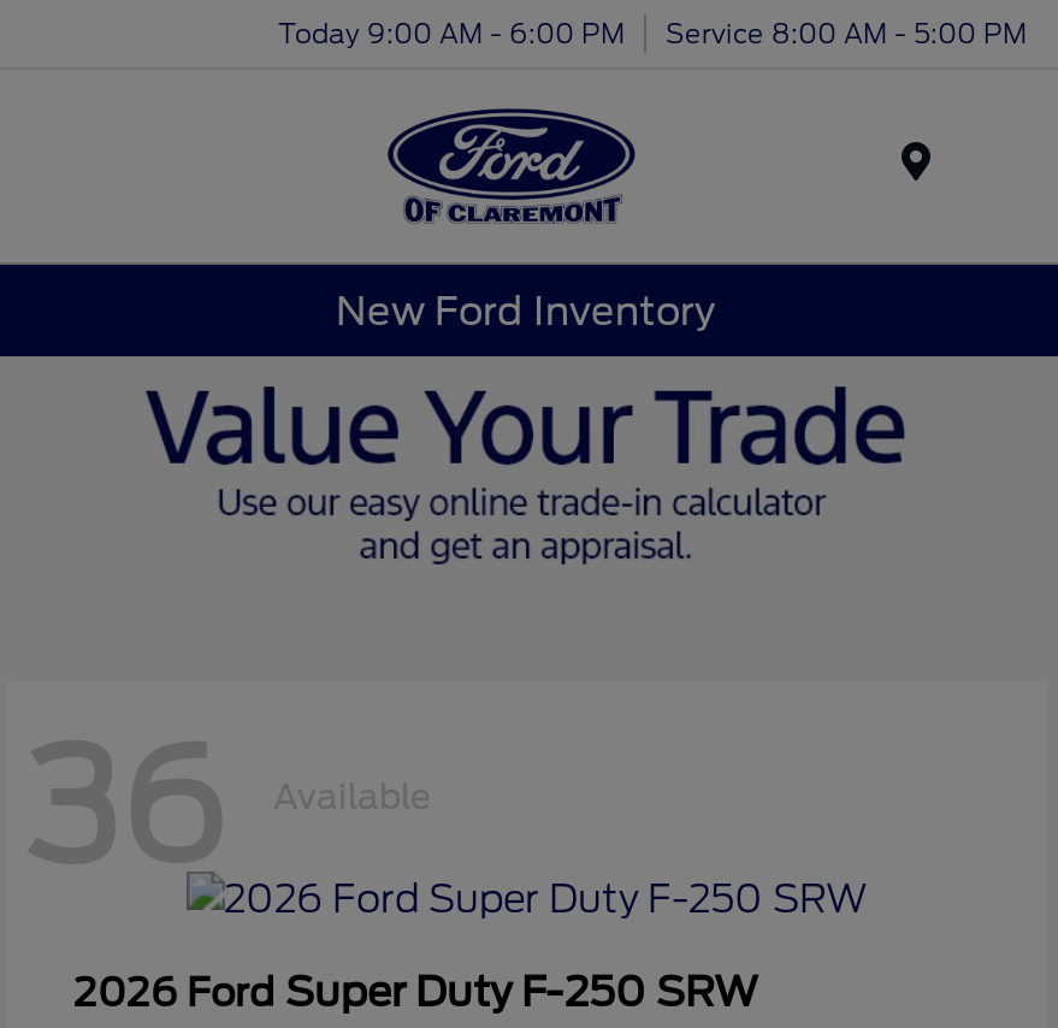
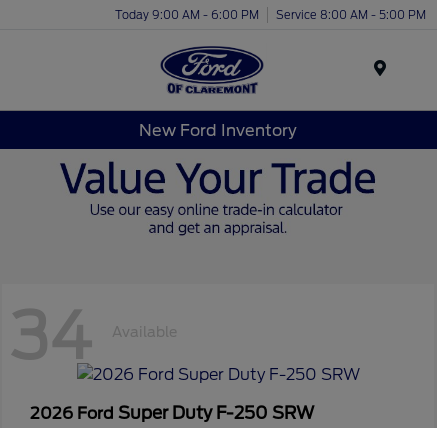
[25,716,225,898] 36 -> [10,298,92,374] 34

